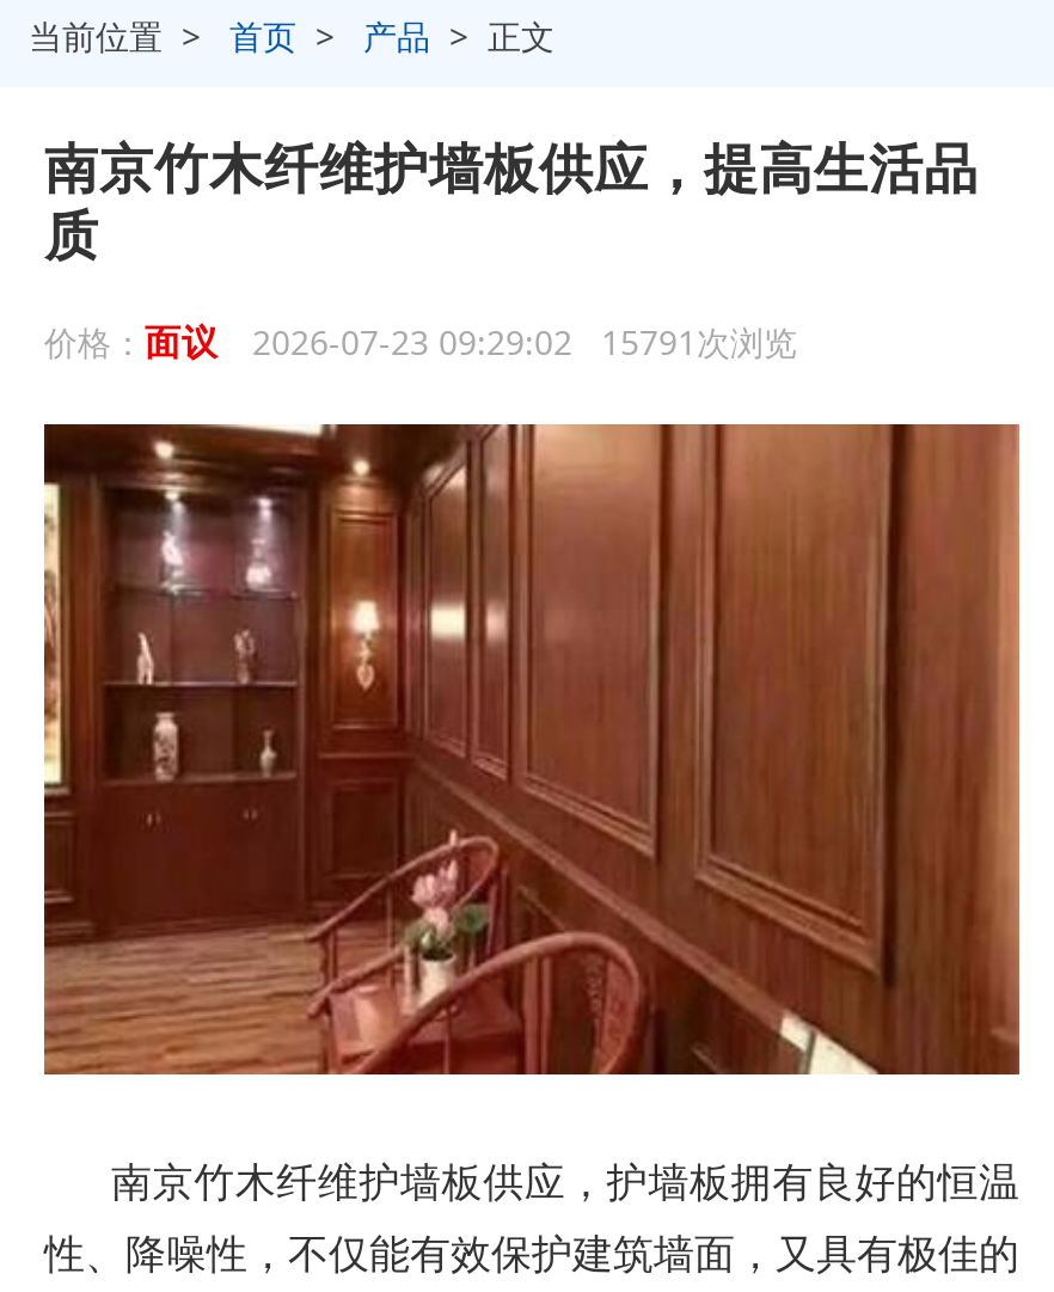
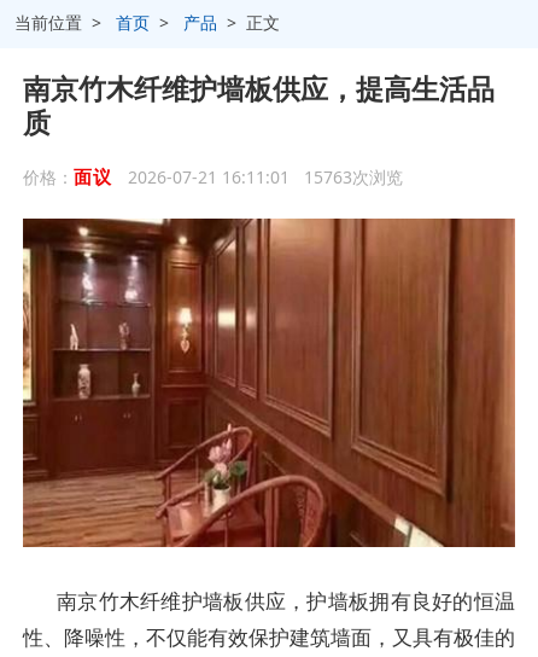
[44,317,797,365] 价格：面议 2026-07-23 09:29:02 15791次浏览 -> [23,164,403,188] 价格：面议 2026-07-21 16:11:01 15763次浏览

